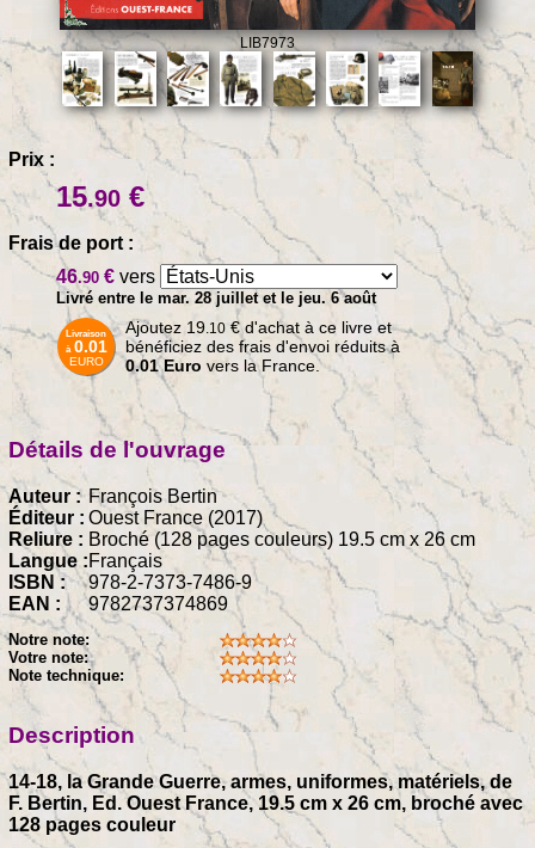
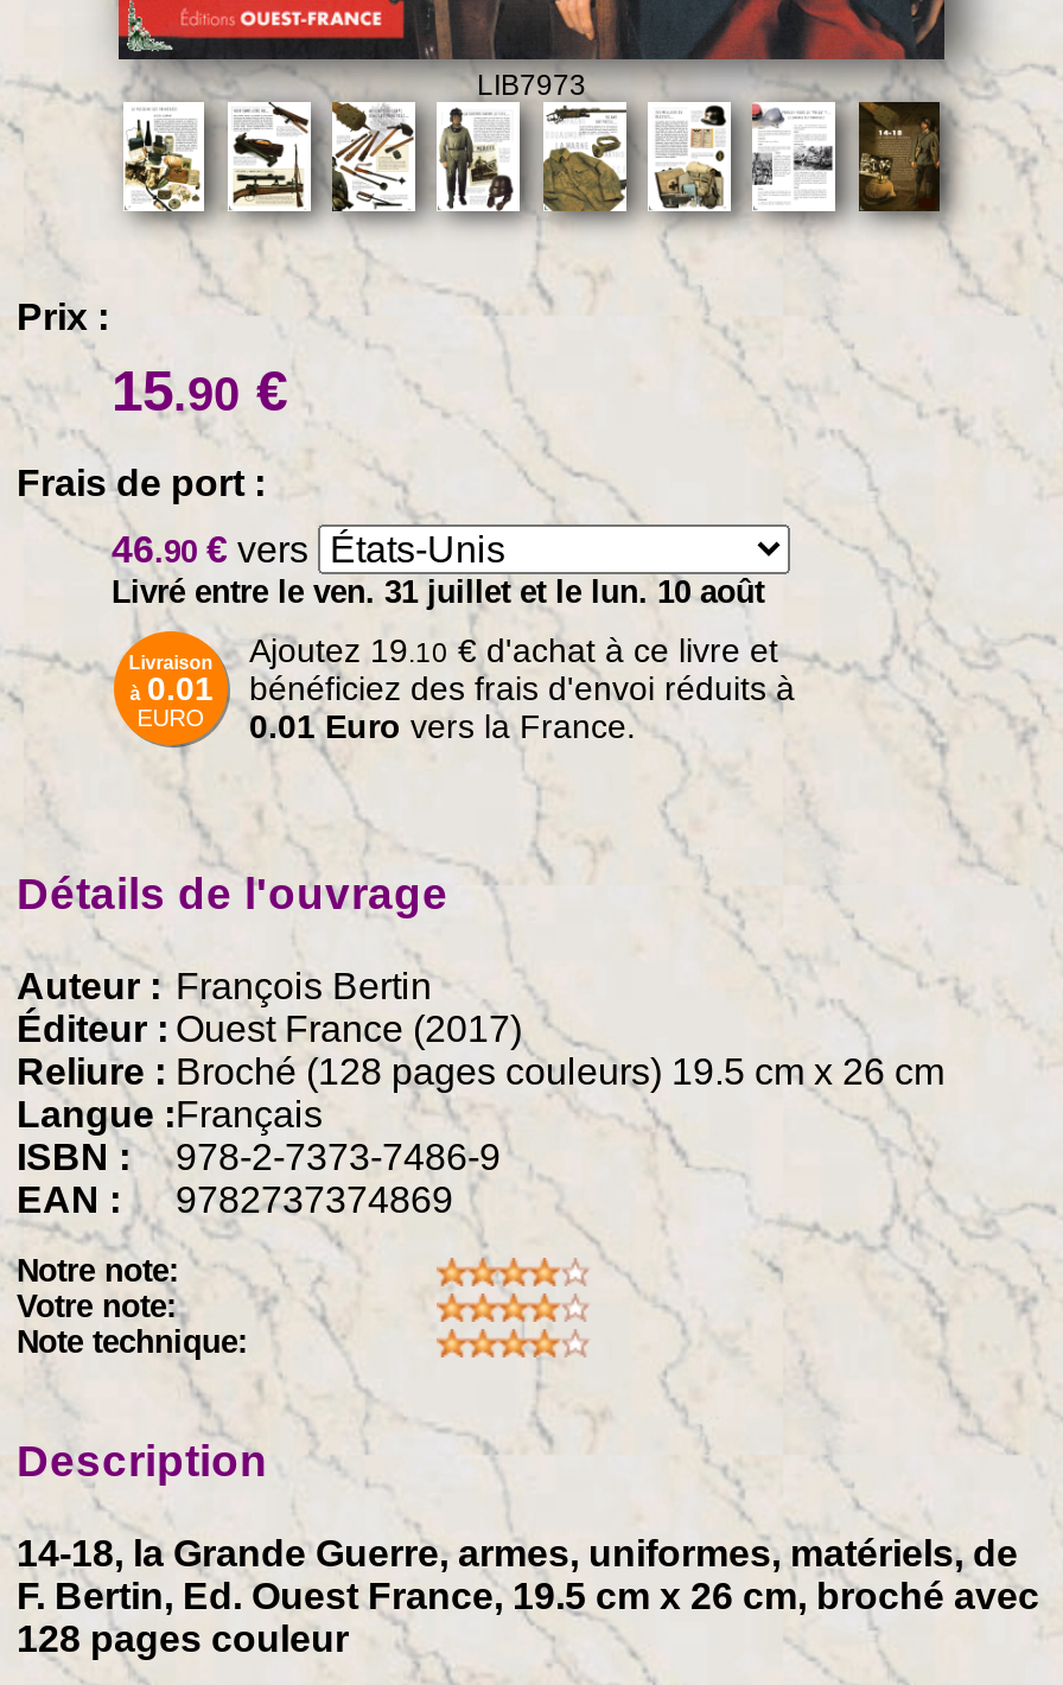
[56,289,376,307] Livré entre le mar. 28 juillet et le jeu. 6 août -> [112,575,764,610] Livré entre le ven. 31 juillet et le lun. 10 août

